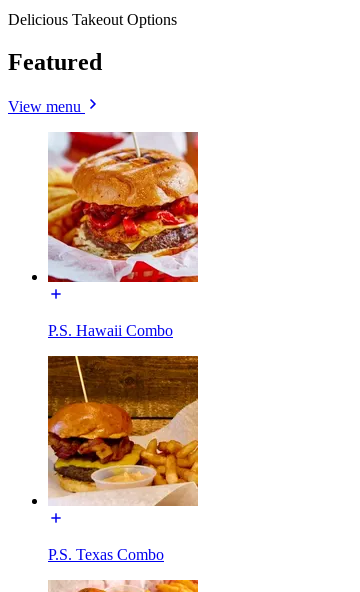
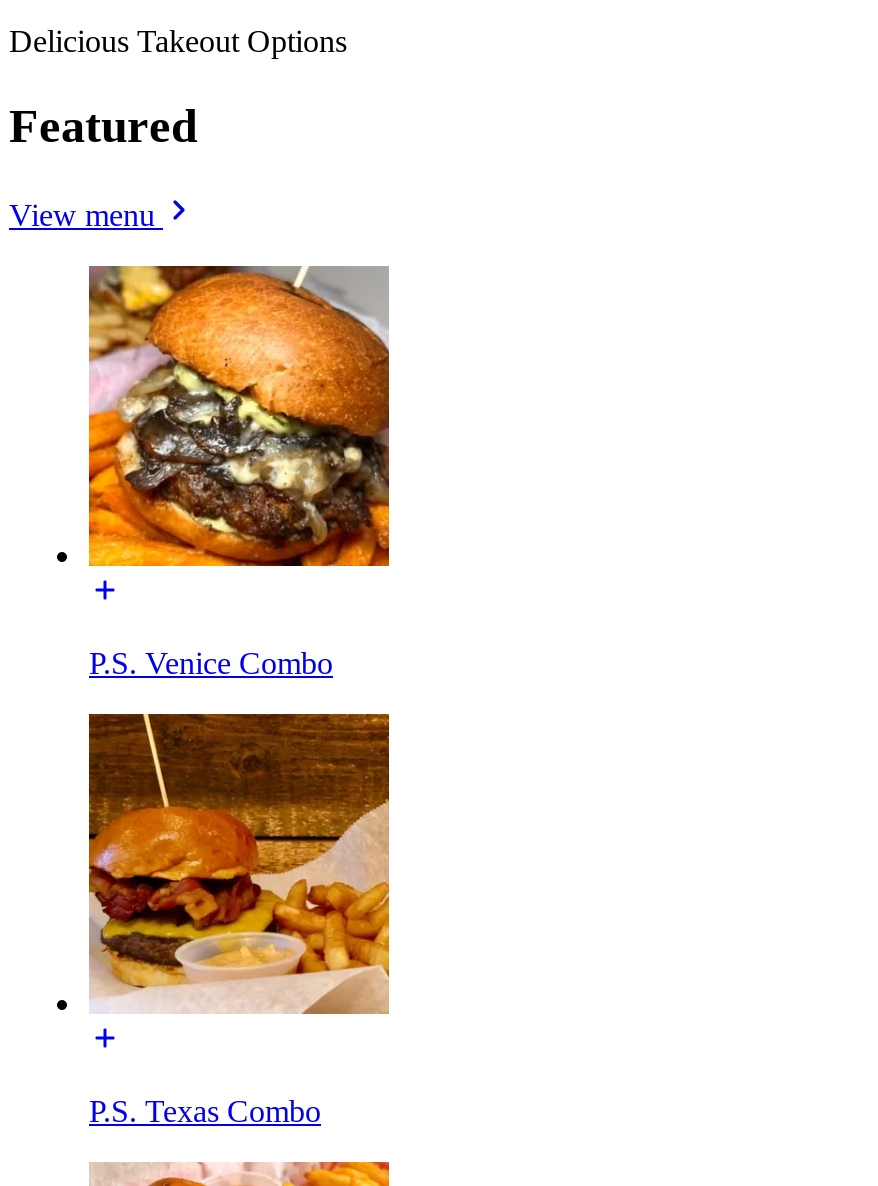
[47,131,199,339] [image] | P.S. Hawaii Combo -> [87,264,391,680] [image] | P.S. Venice Combo

